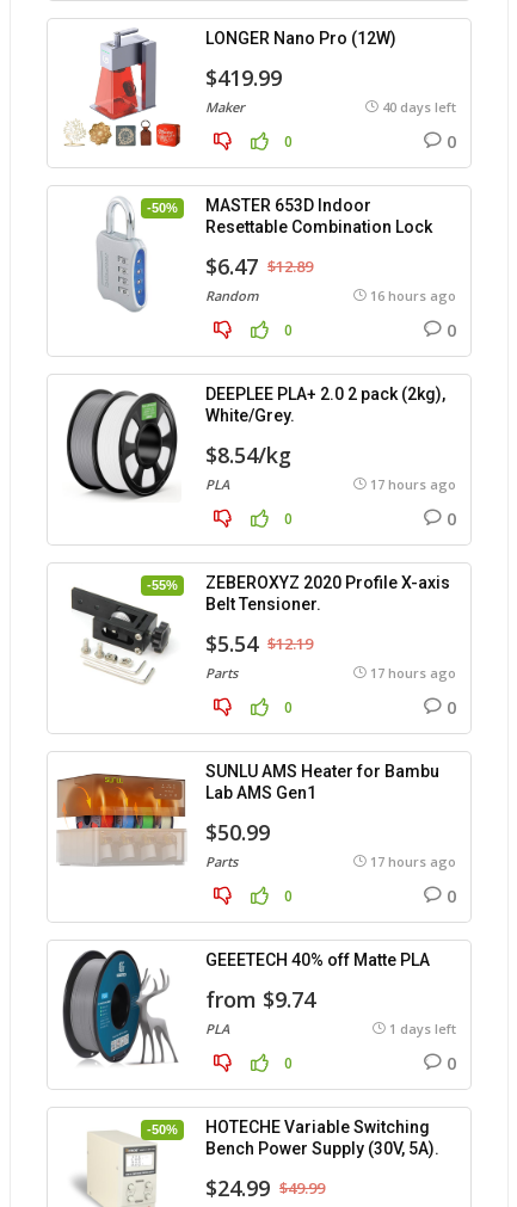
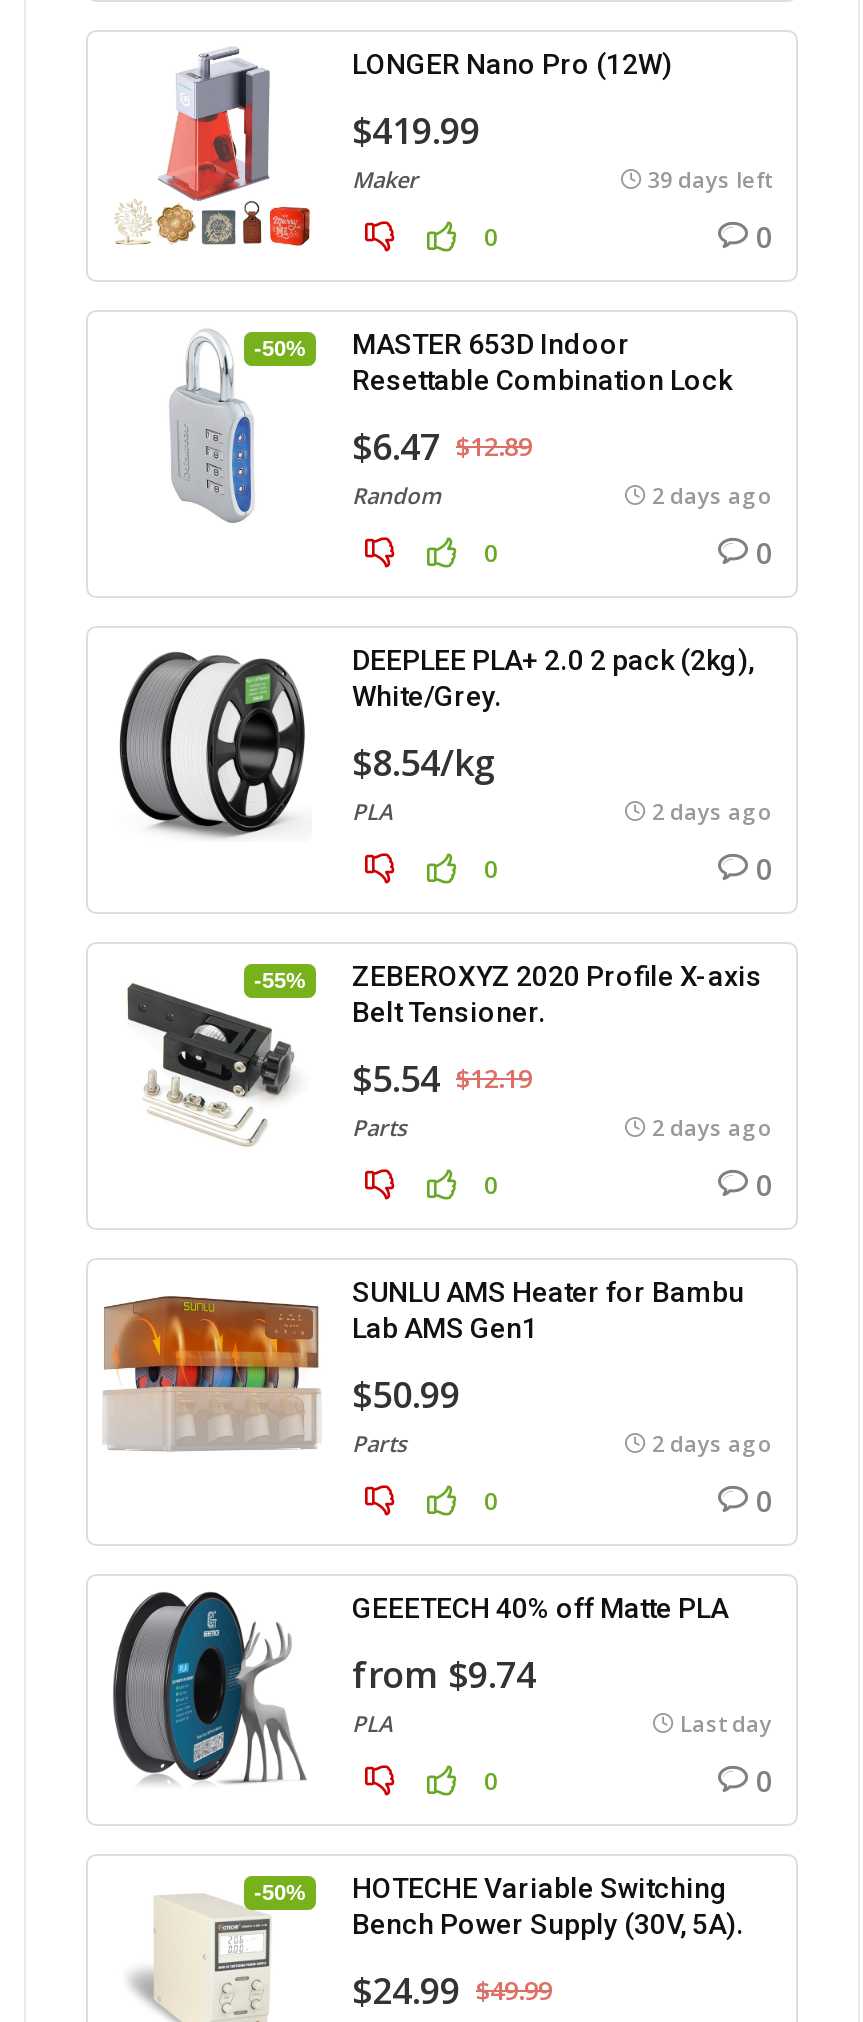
[382,98,456,116] 40 days left -> [648,164,772,194] 39 days left
[370,287,456,304] 16 hours ago -> [652,480,772,510] 2 days ago
[370,475,456,493] 17 hours ago -> [652,796,772,826] 2 days ago
[370,664,456,682] 17 hours ago -> [652,1112,772,1142] 2 days ago
[370,852,456,870] 17 hours ago -> [652,1428,772,1458] 2 days ago
[389,1020,456,1037] 1 days left -> [680,1708,772,1738] Last day

